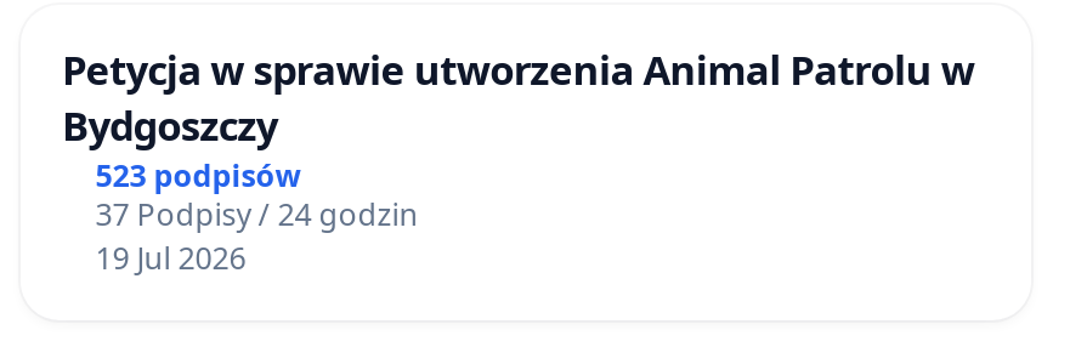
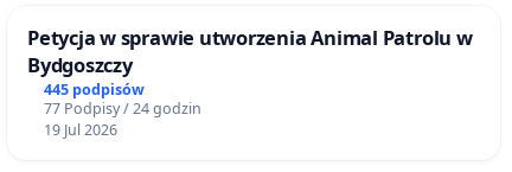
[95,156,302,197] 523 podpisów -> [44,79,144,99] 445 podpisów
[95,195,419,236] 37 Podpisy / 24 godzin -> [44,98,201,118] 77 Podpisy / 24 godzin

